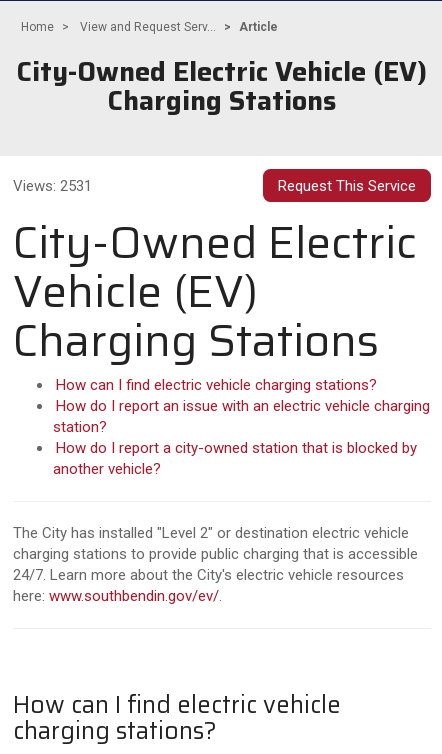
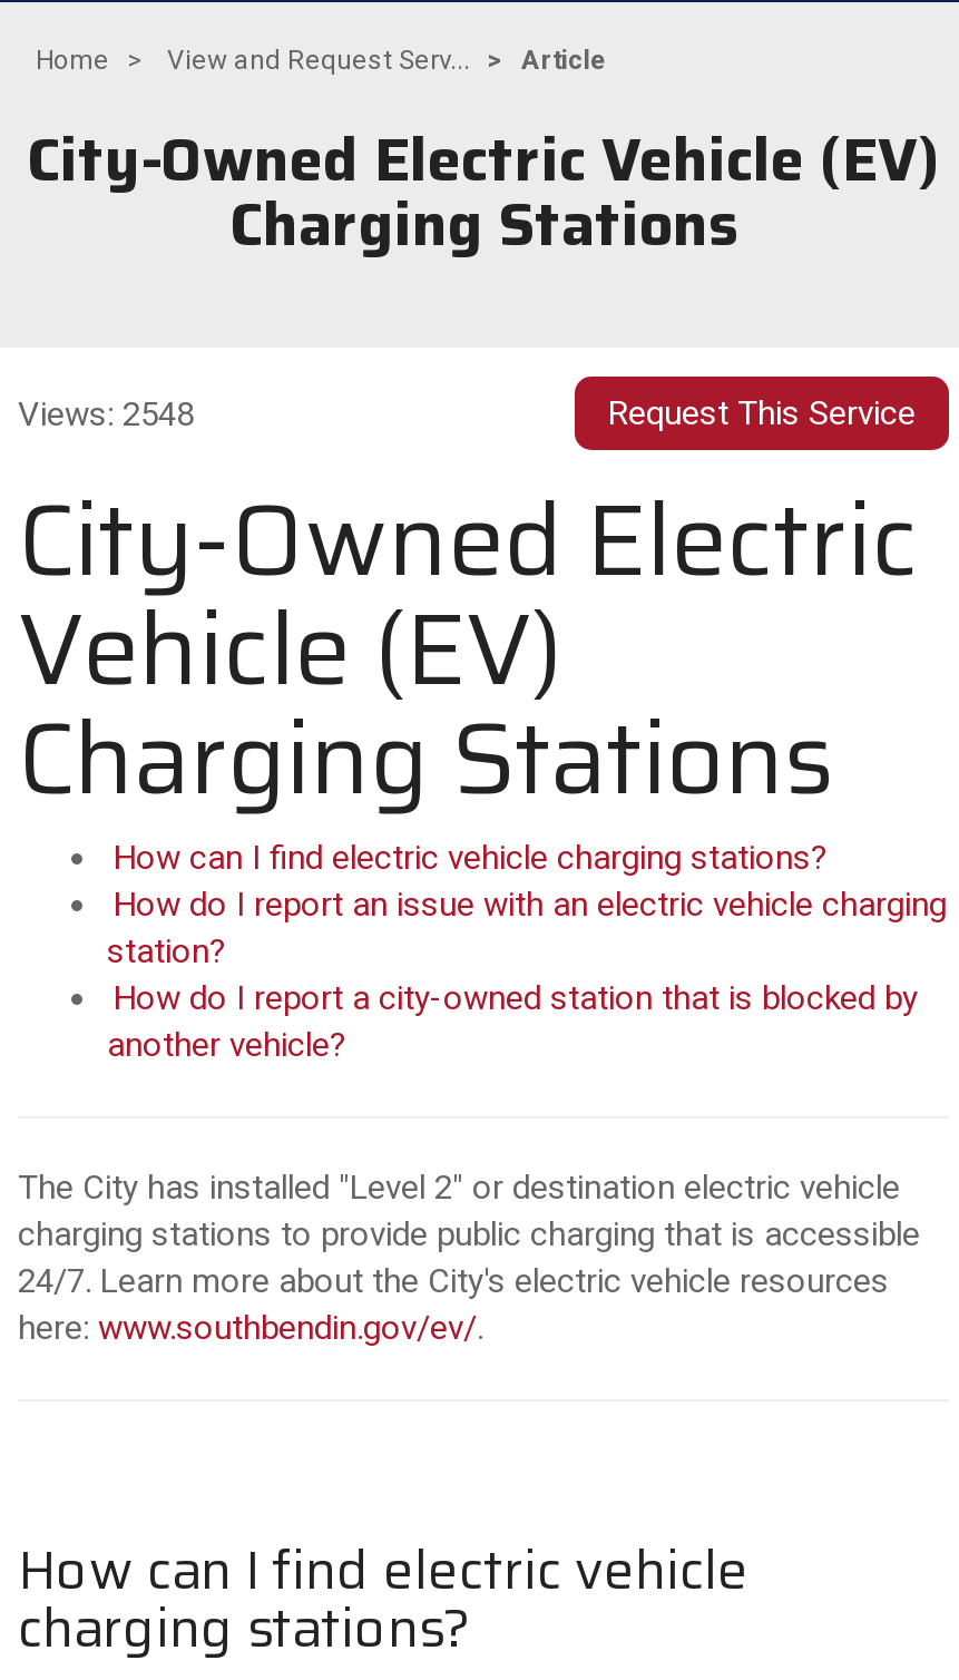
[13,176,92,194] Views: 2531 -> [18,393,194,433] Views: 2548

